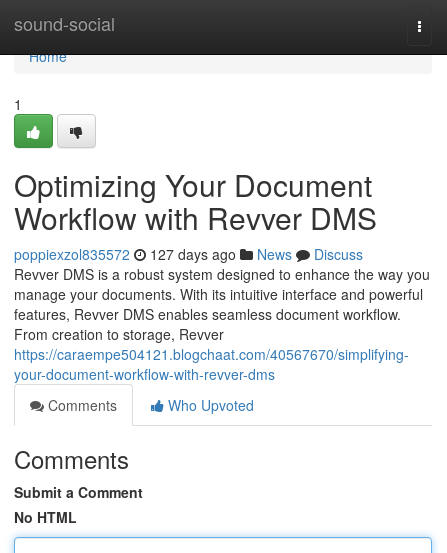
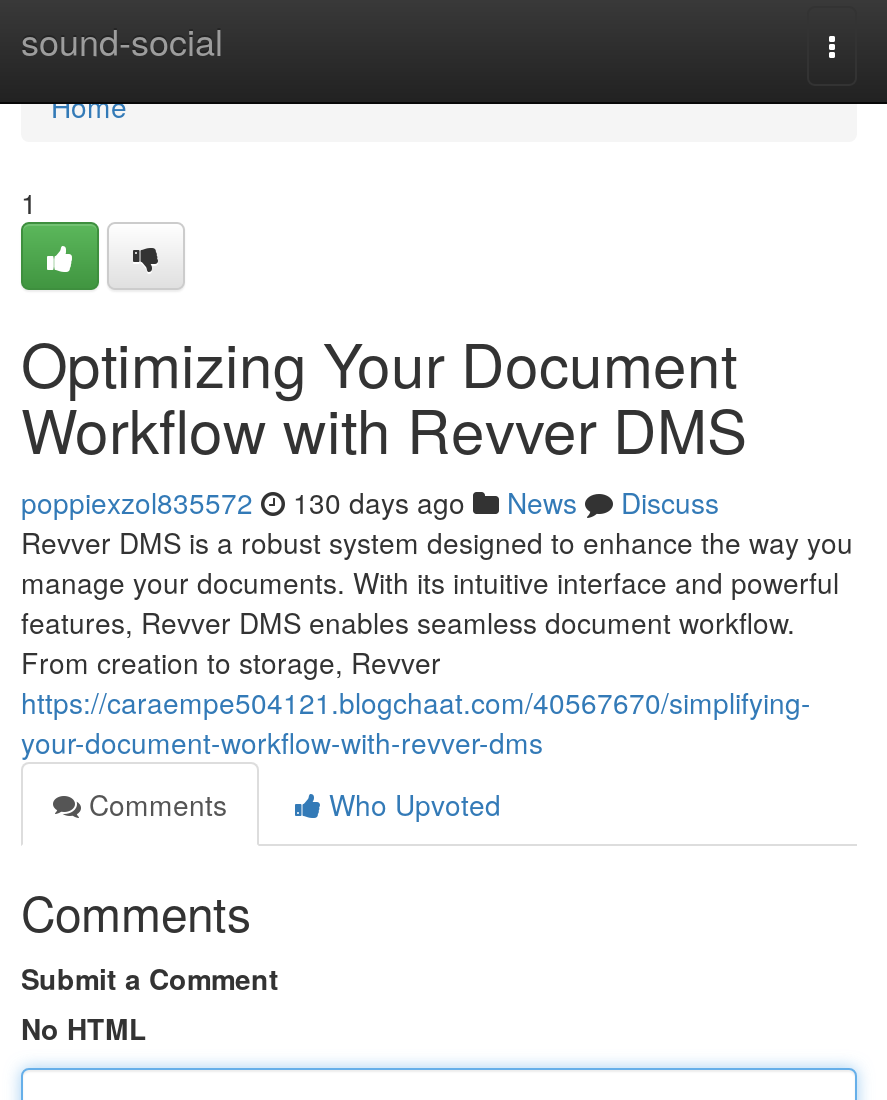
[14,244,363,264] poppiexzol835572 127 days ago News Discuss -> [21,482,719,522] poppiexzol835572 130 days ago News Discuss

